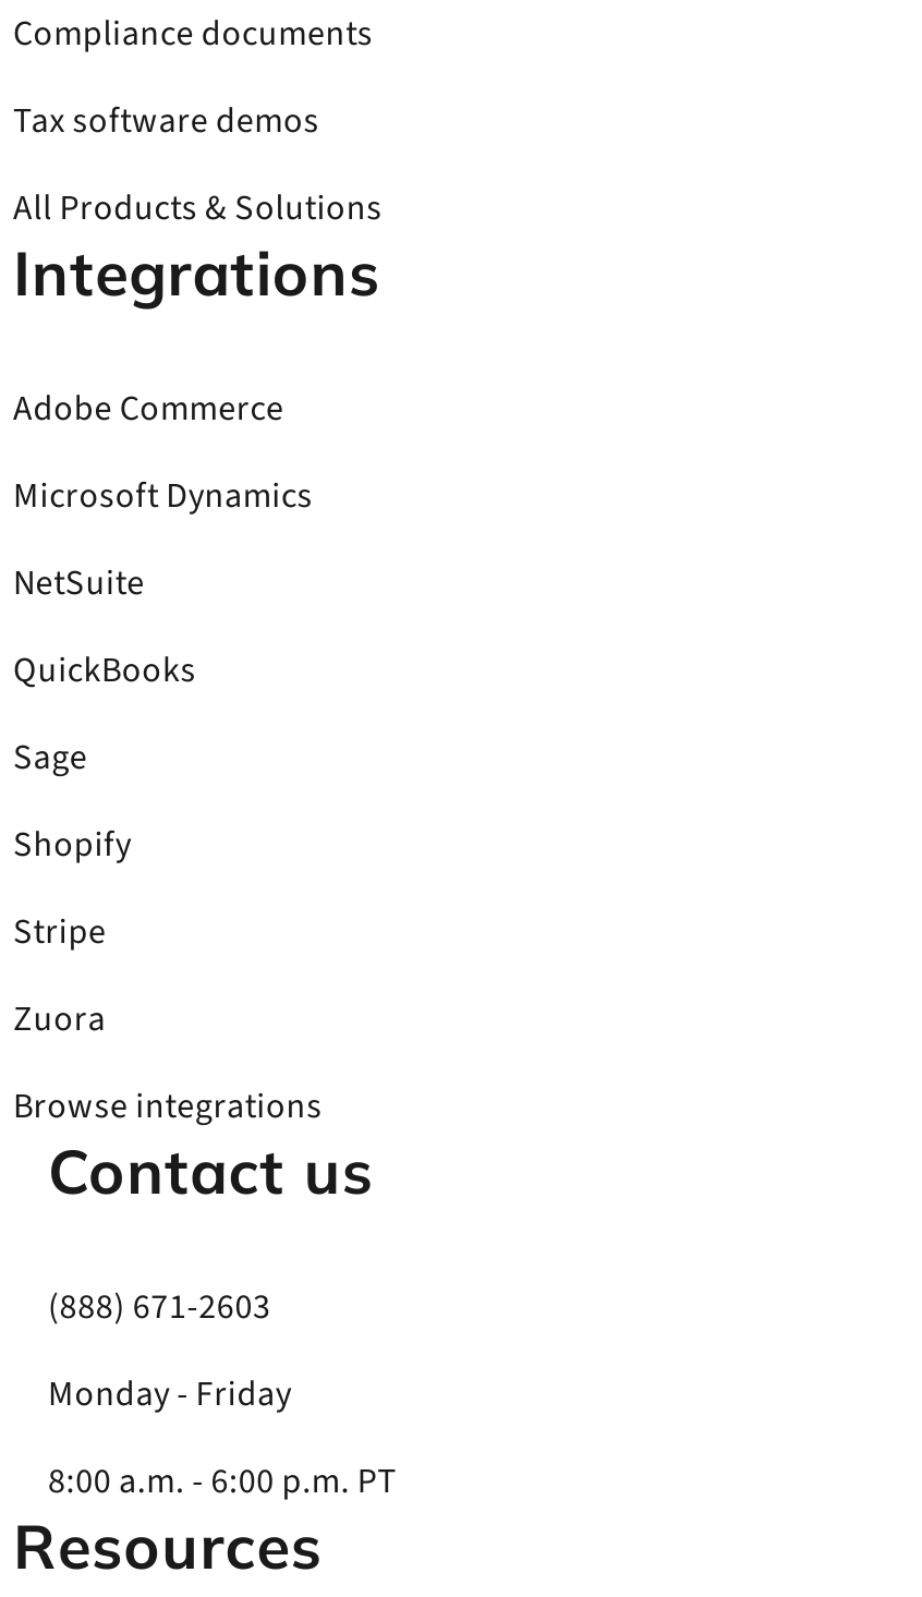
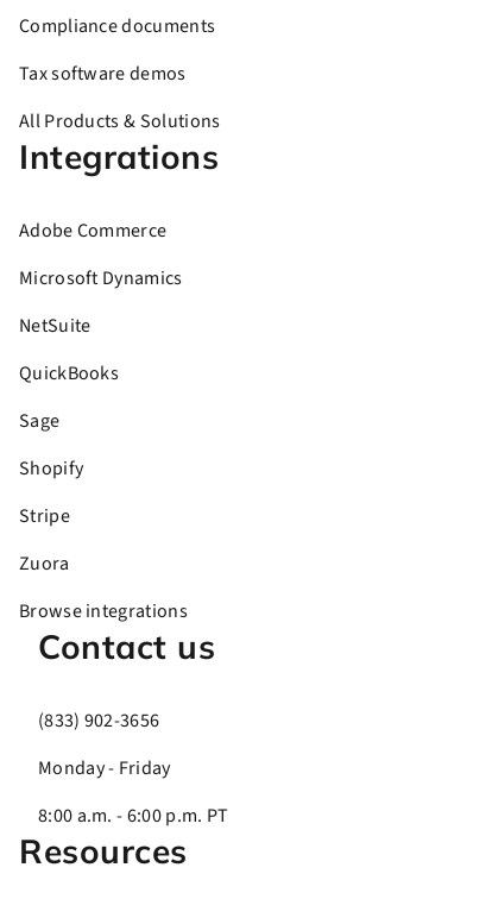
[48,1283,271,1331] (888) 671-2603 -> [38,708,160,734] (833) 902-3656

